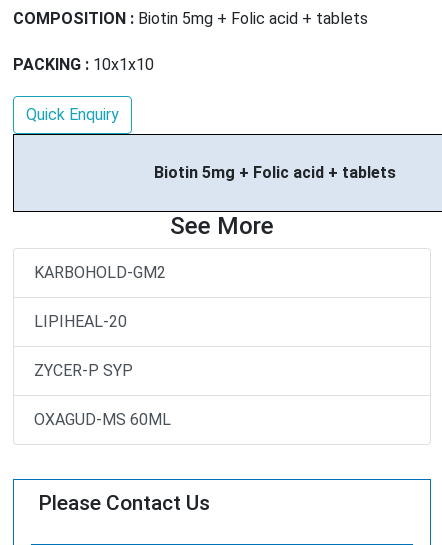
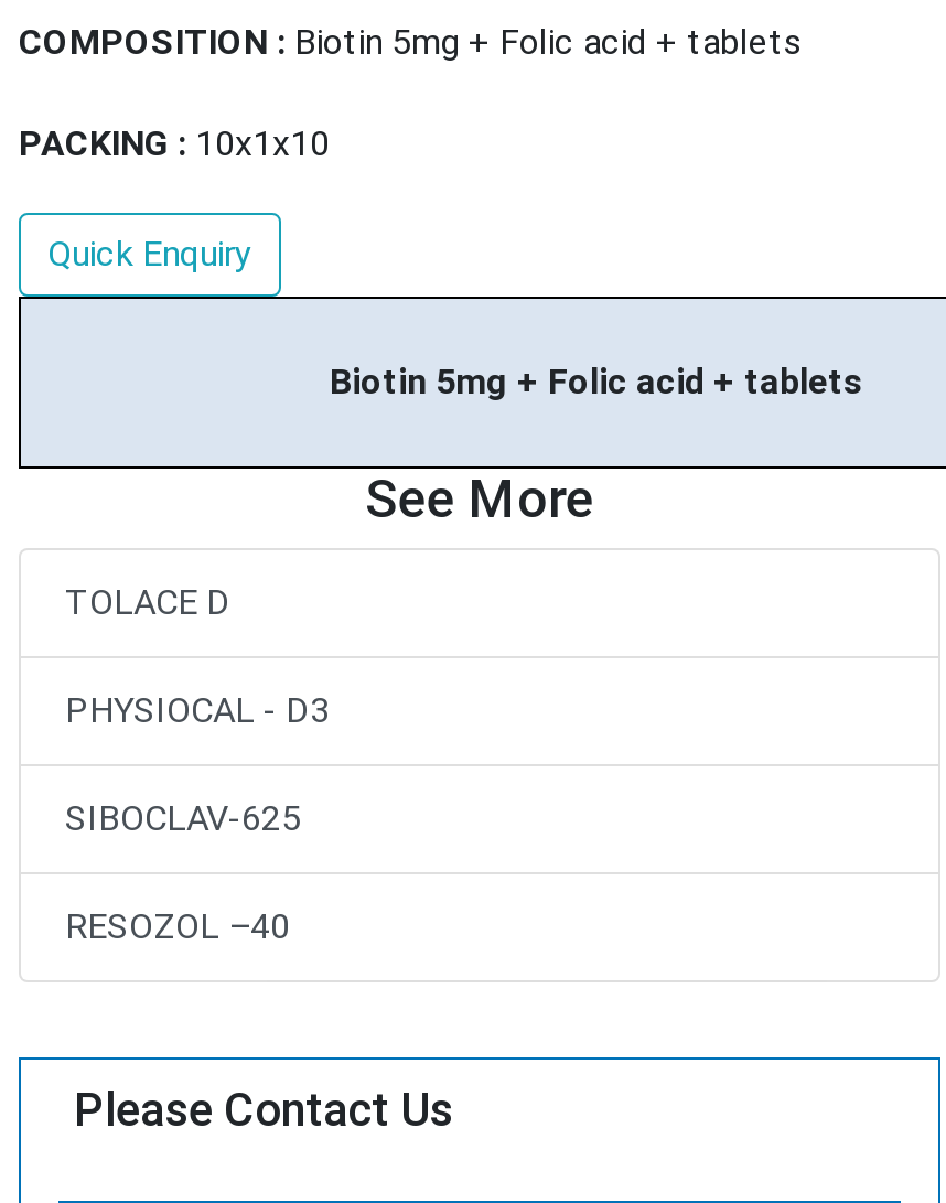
[34,263,166,282] KARBOHOLD-GM2 -> [65,581,230,623] TOLACE D
[34,312,127,331] LIPIHEAL-20 -> [65,689,330,731] PHYSIOCAL - D3
[34,361,133,380] ZYCER-P SYP -> [65,797,301,839] SIBOCLAV-625
[34,410,171,429] OXAGUD-MS 60ML -> [65,906,290,947] RESOZOL –40

